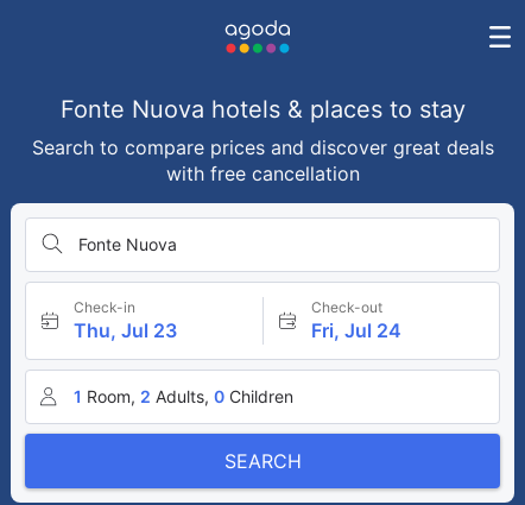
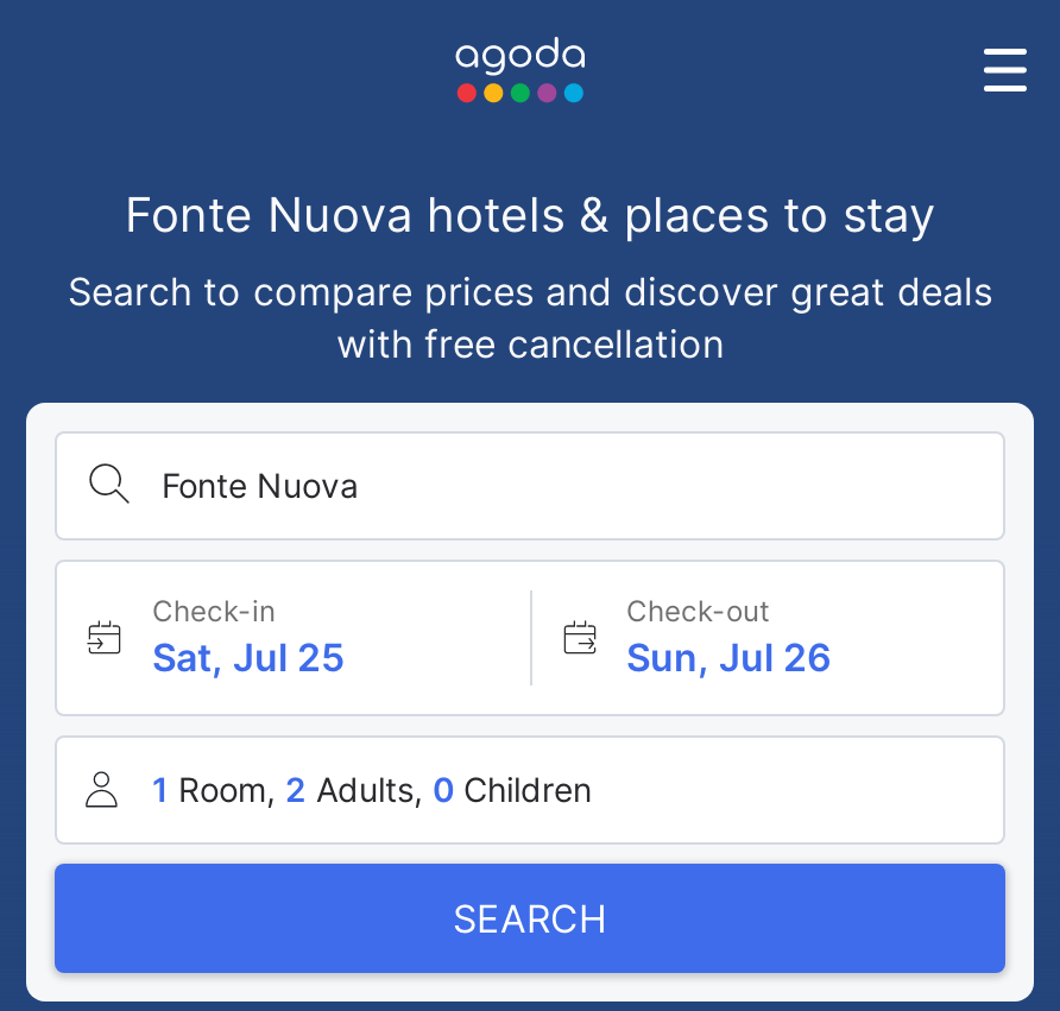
[74,318,177,342] Thu, Jul 23 -> [152,633,345,681] Sat, Jul 25
[311,318,401,342] Fri, Jul 24 -> [626,633,831,681] Sun, Jul 26

